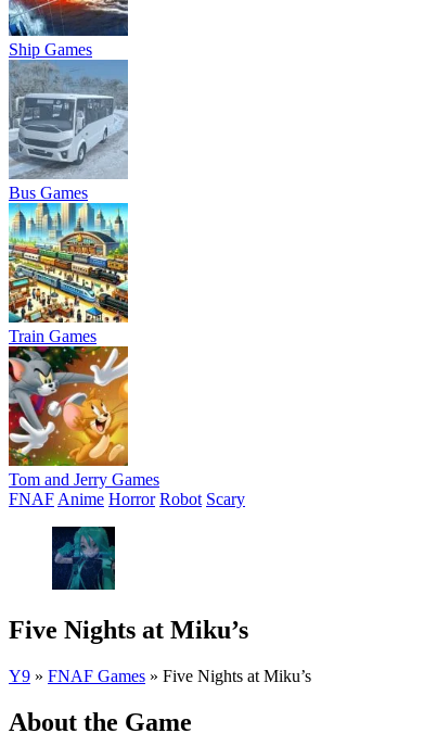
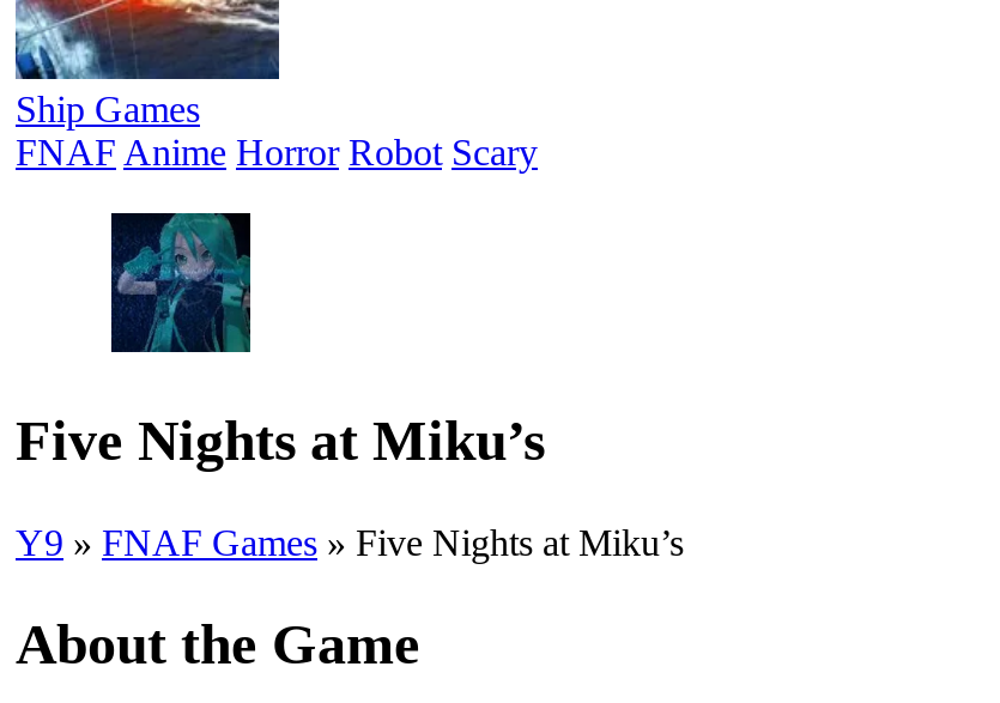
[9,60,129,202] [image] | Bus Games -> none
[8,202,129,345] [image] | Train Games -> none
[8,345,159,489] [image] | Tom and Jerry Games -> none

